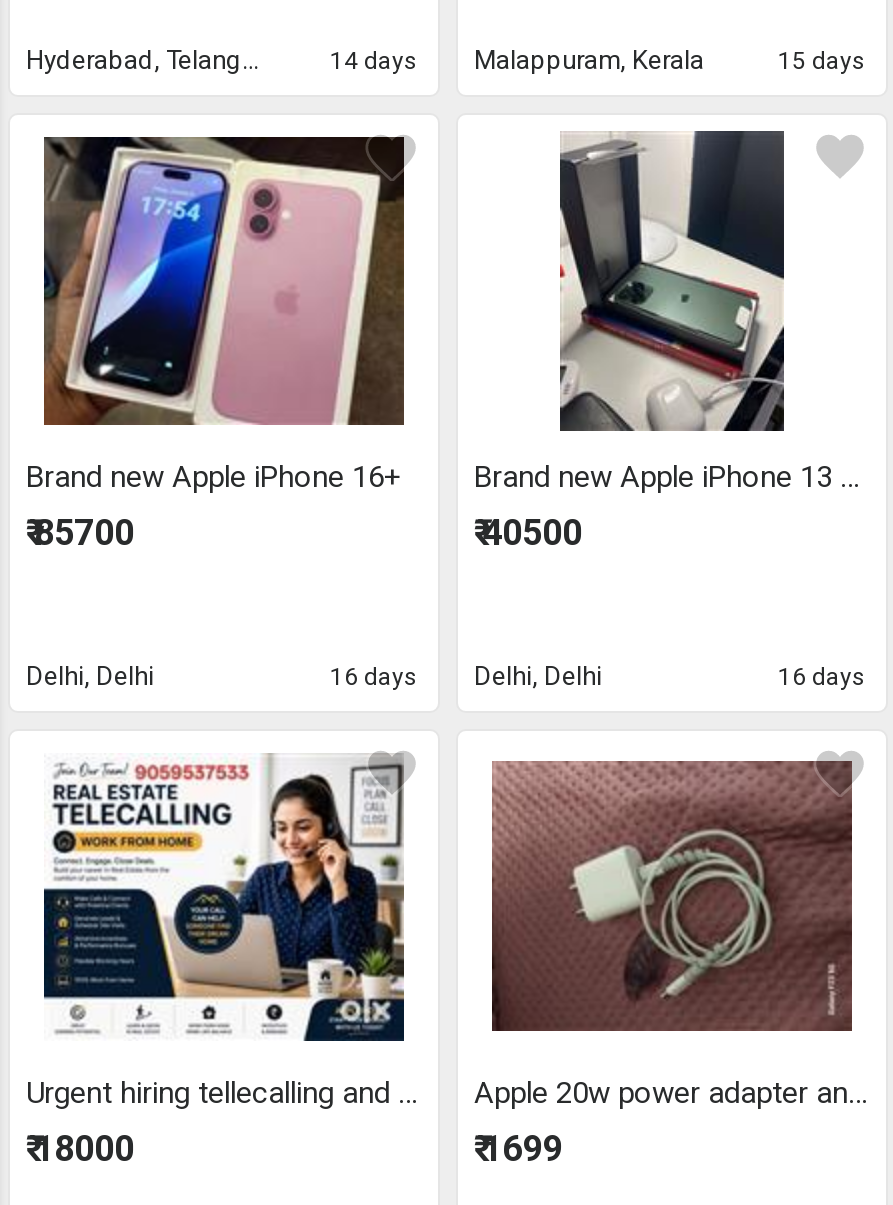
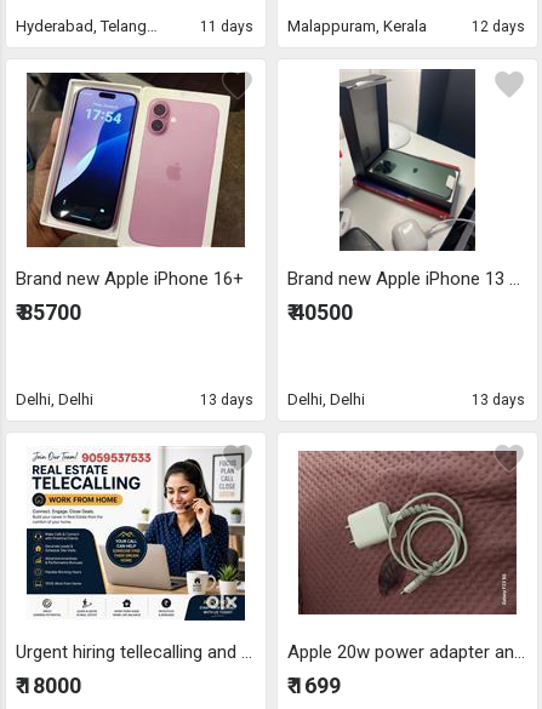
[330,45,704,75] 14 days Malappuram, Kerala -> [200,17,427,35] 11 days Malappuram, Kerala
[778,47,866,75] 15 days -> [472,18,525,35] 12 days
[330,661,602,691] 16 days Delhi, Delhi -> [200,390,365,408] 13 days Delhi, Delhi
[778,663,866,691] 16 days -> [472,391,525,408] 13 days

